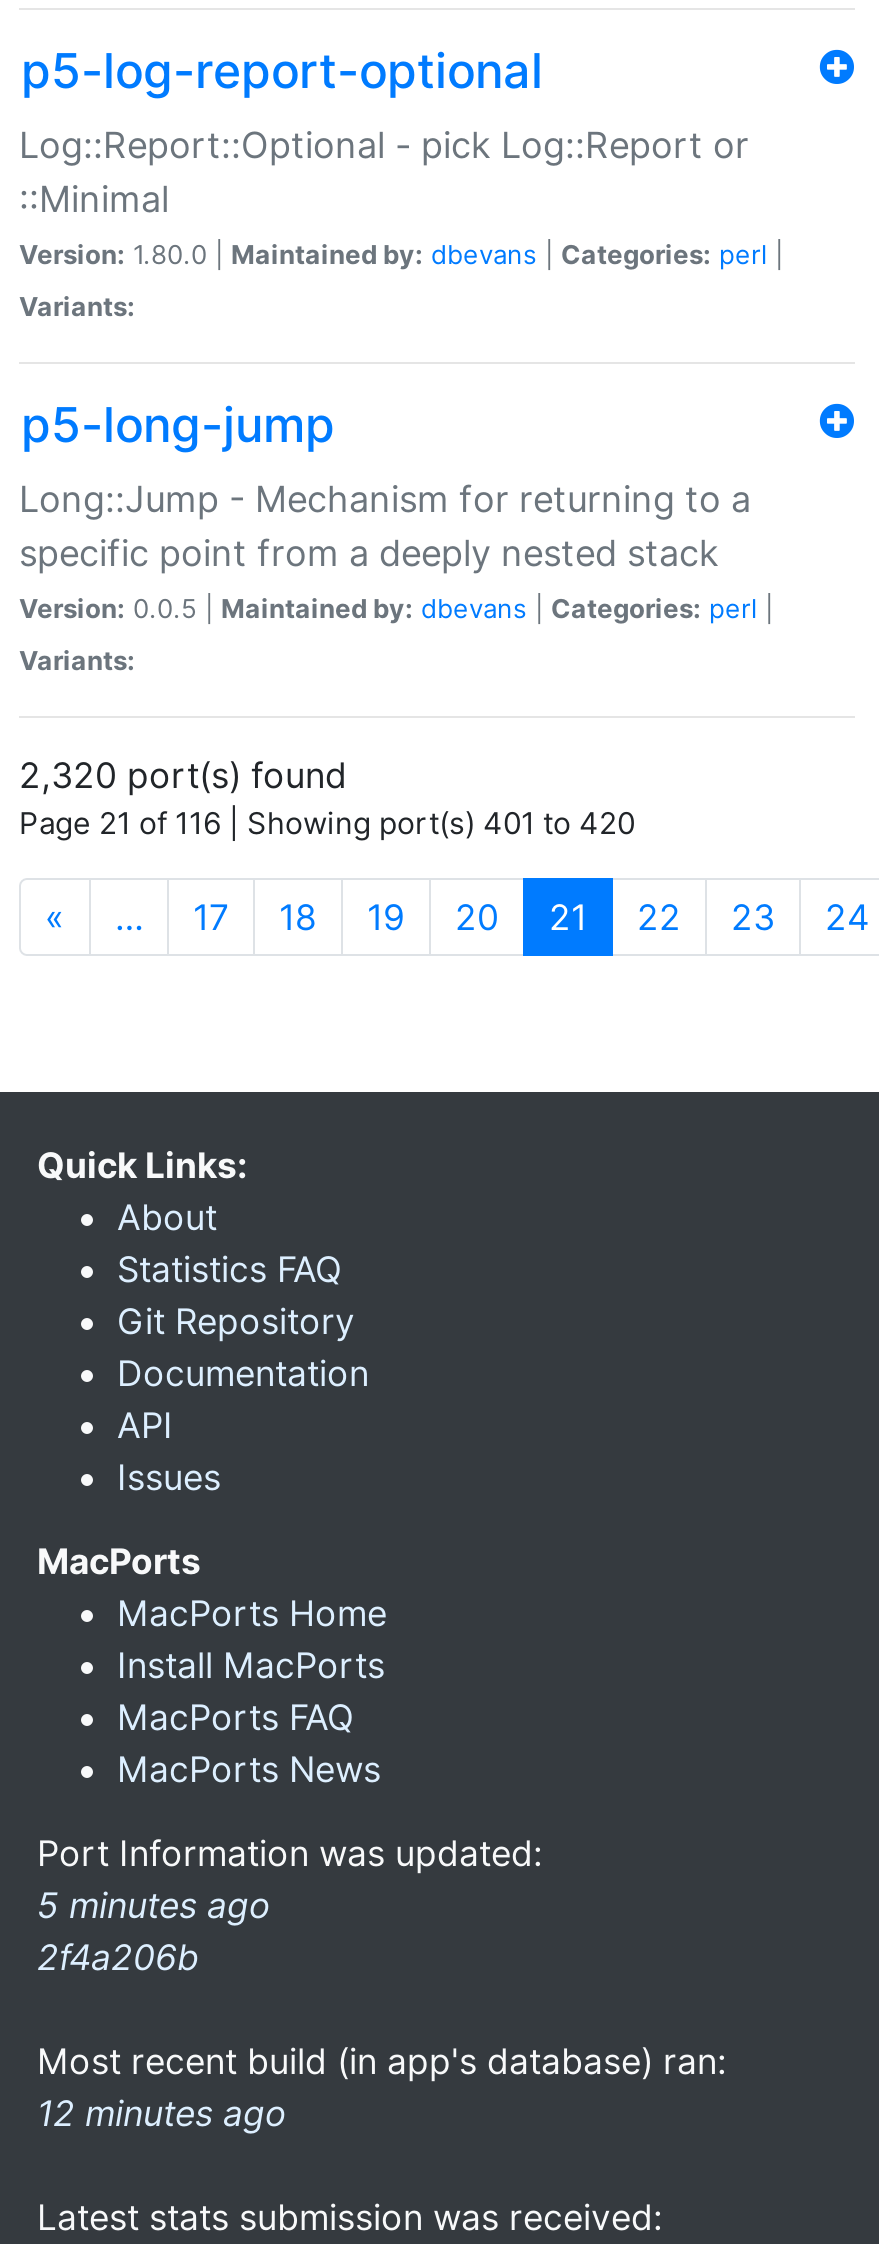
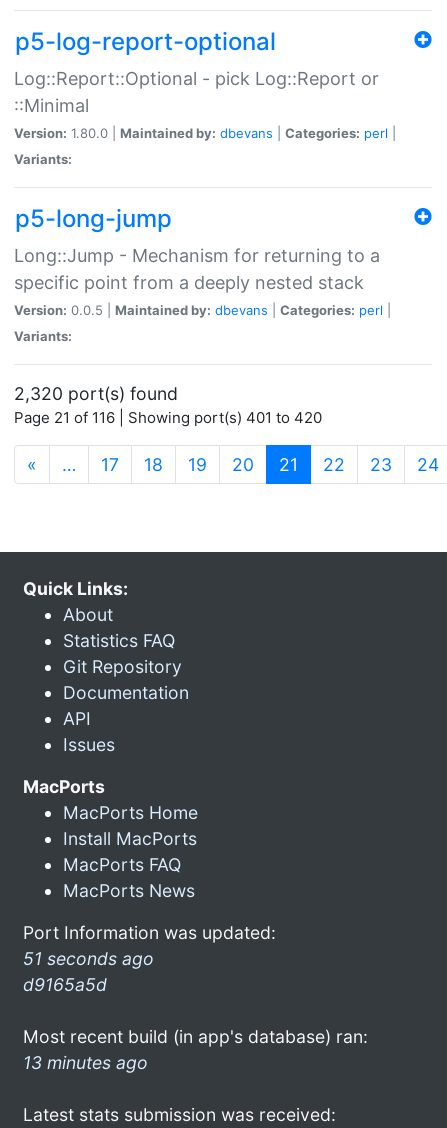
[37,1884,271,1978] 5 minutes ago | 2f4a206b -> [23,948,154,995] 51 seconds ago | d9165a5d
[37,2092,287,2134] 12 minutes ago -> [23,1052,148,1073] 13 minutes ago

